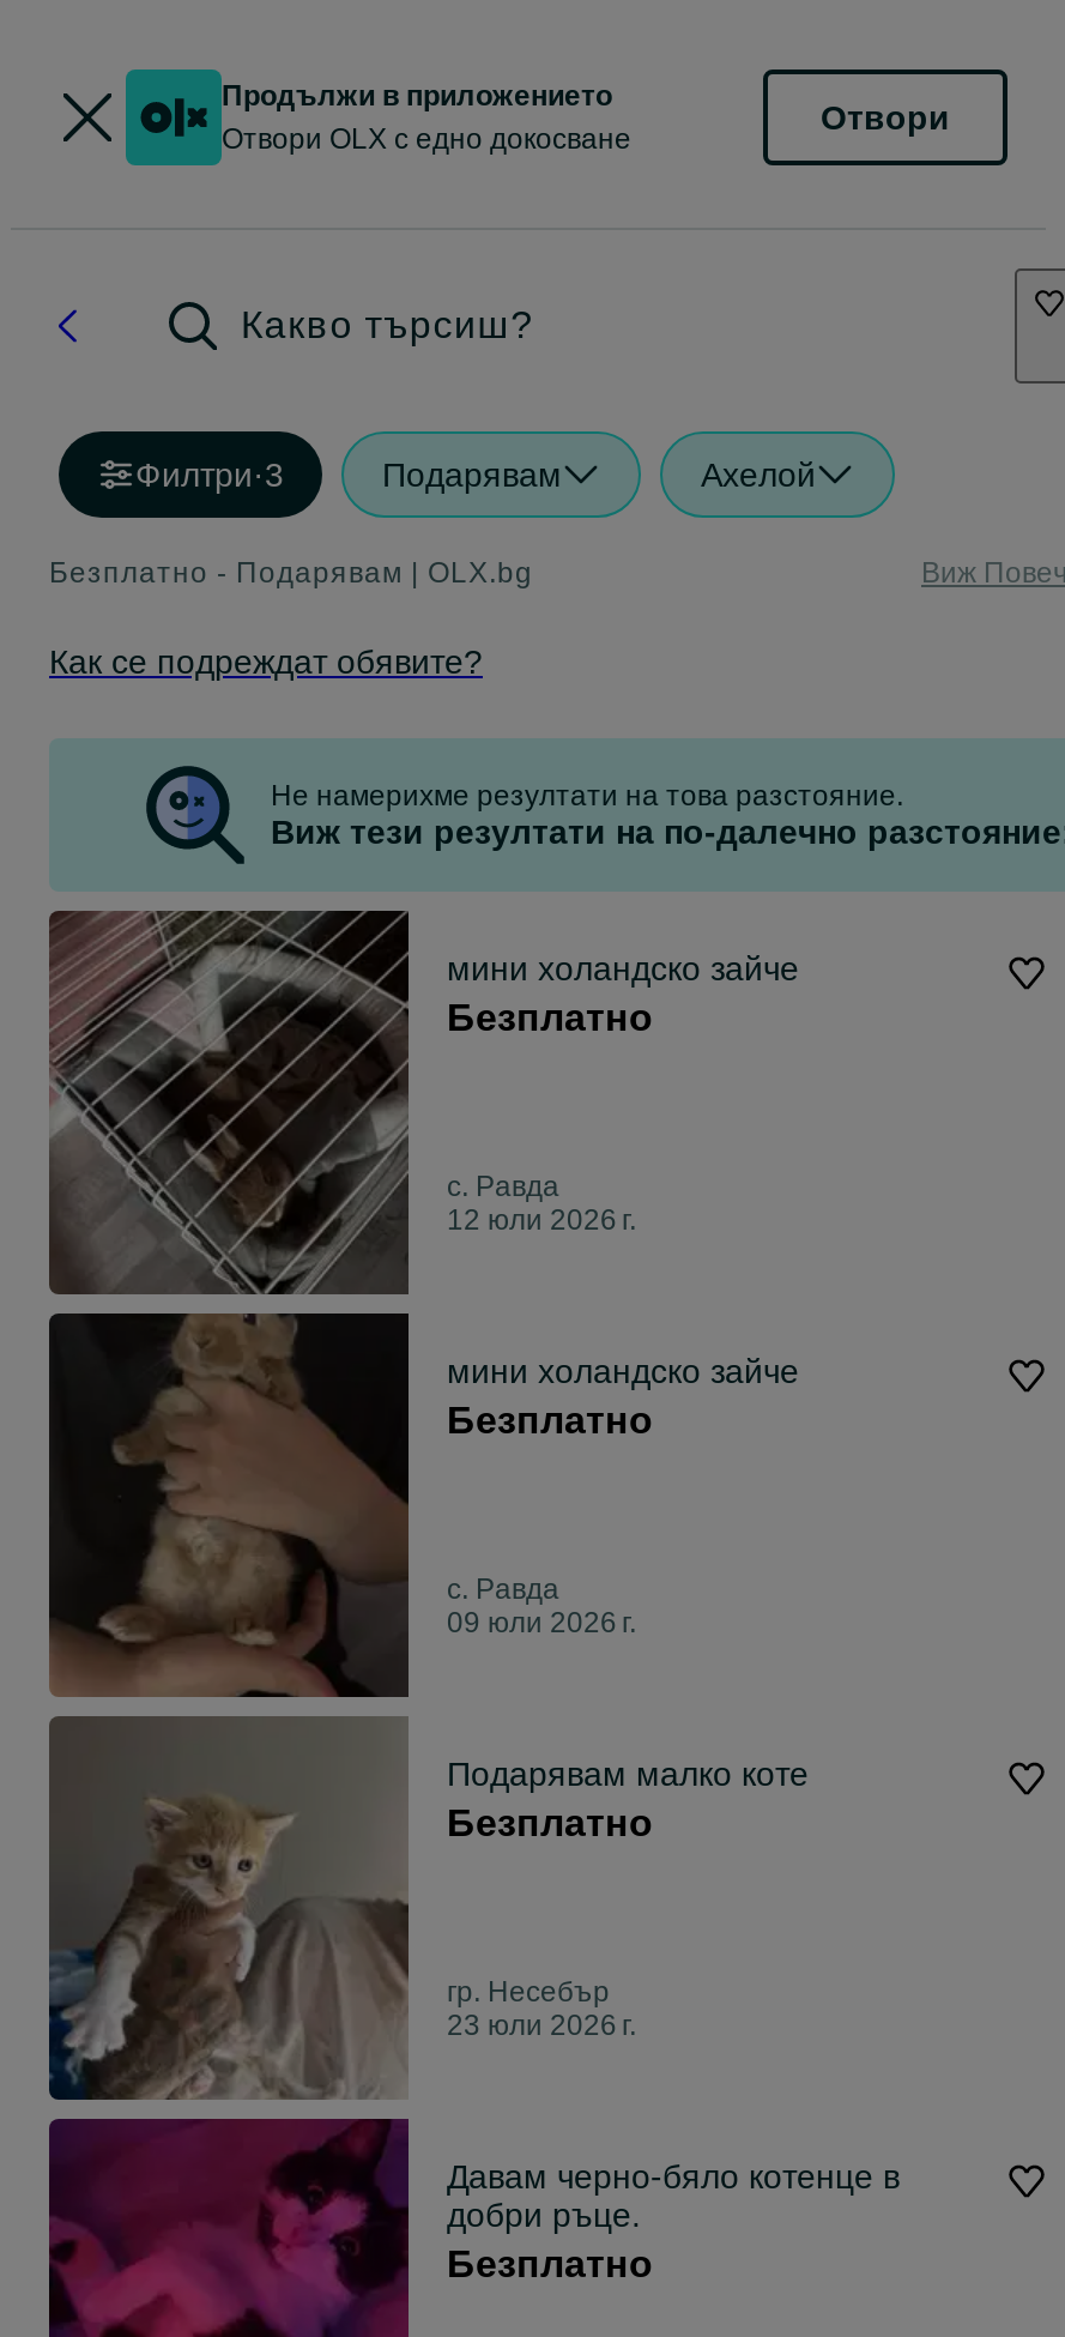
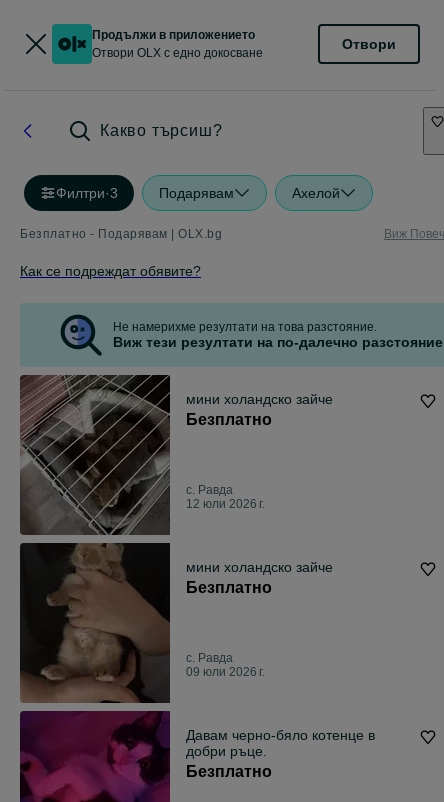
[47,1714,809,2102] [image] | Подарявам малко коте | Безплатно -> none
[447,1975,636,2042] гр. Несебър | 23 юли 2026 г. -> none

